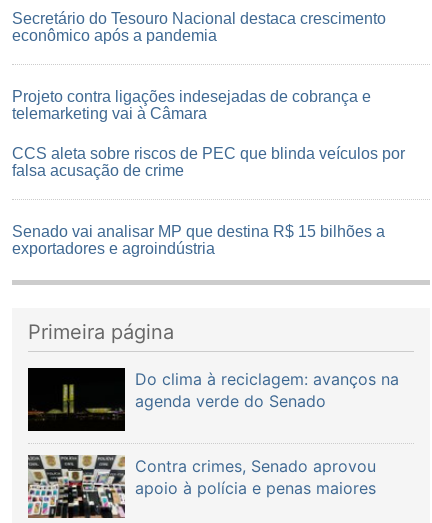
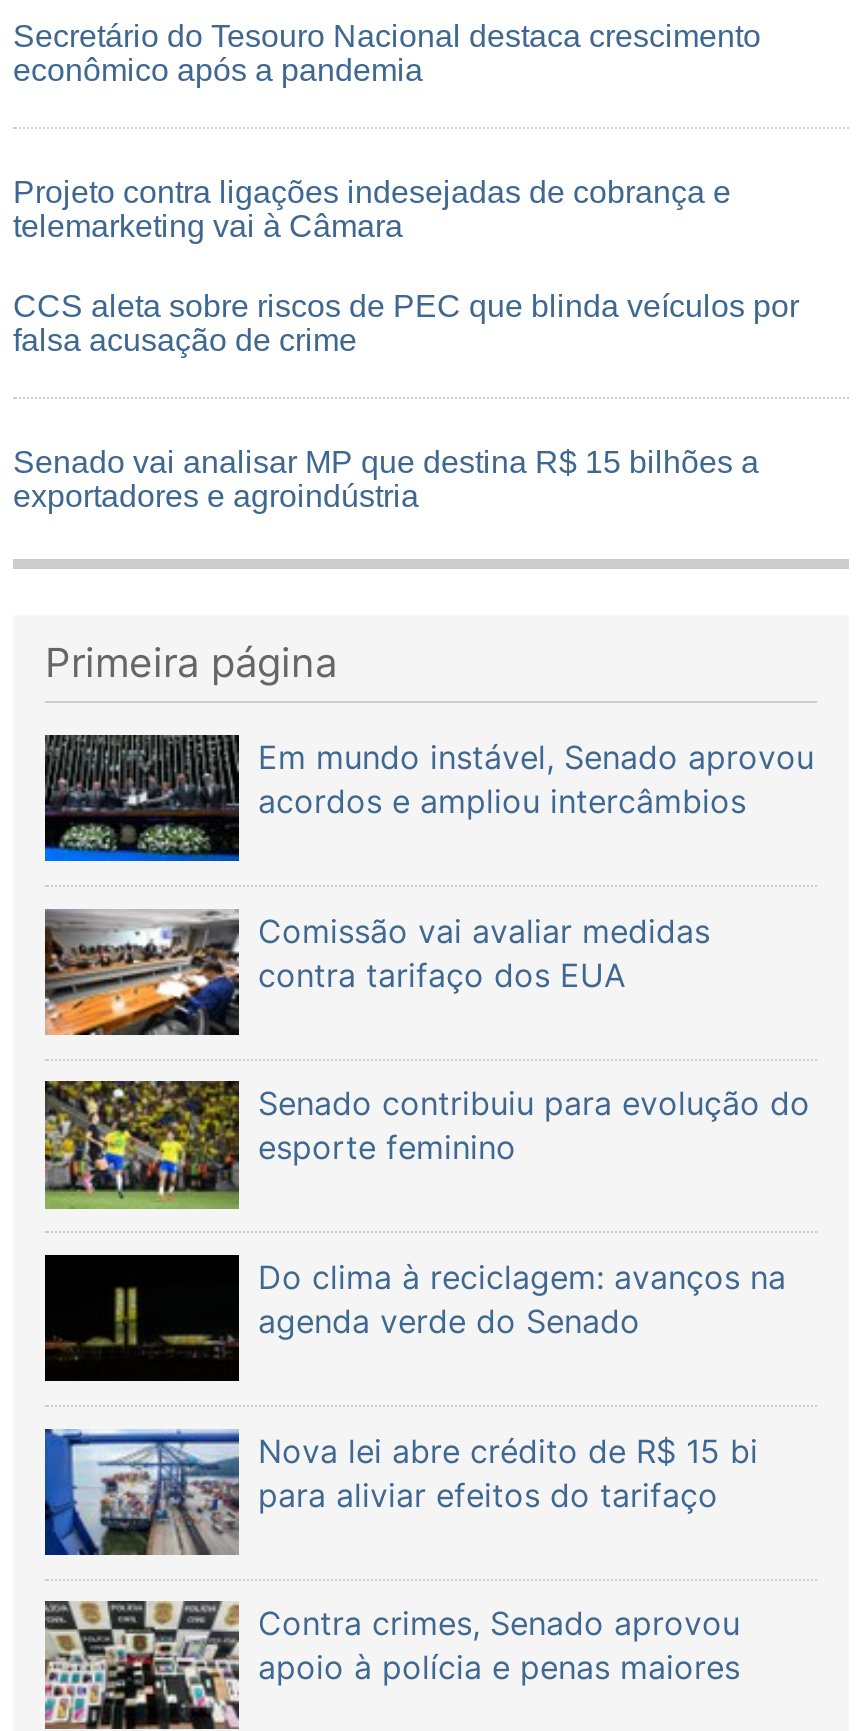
none -> [43,735,814,1168] [image] | Em mundo instável, Senado aprovou | acordos e ampliou intercâmbios | Comissão vai avaliar medidas | contra tarifaço dos EUA | Senado contribuiu para evolução do | esporte feminino
none -> [43,1079,241,1211] [image]
none -> [45,909,241,1035] [image]
none -> [43,1429,758,1555] [image] | Nova lei abre crédito de R$ 15 bi | para aliviar efeitos do tarifaço

